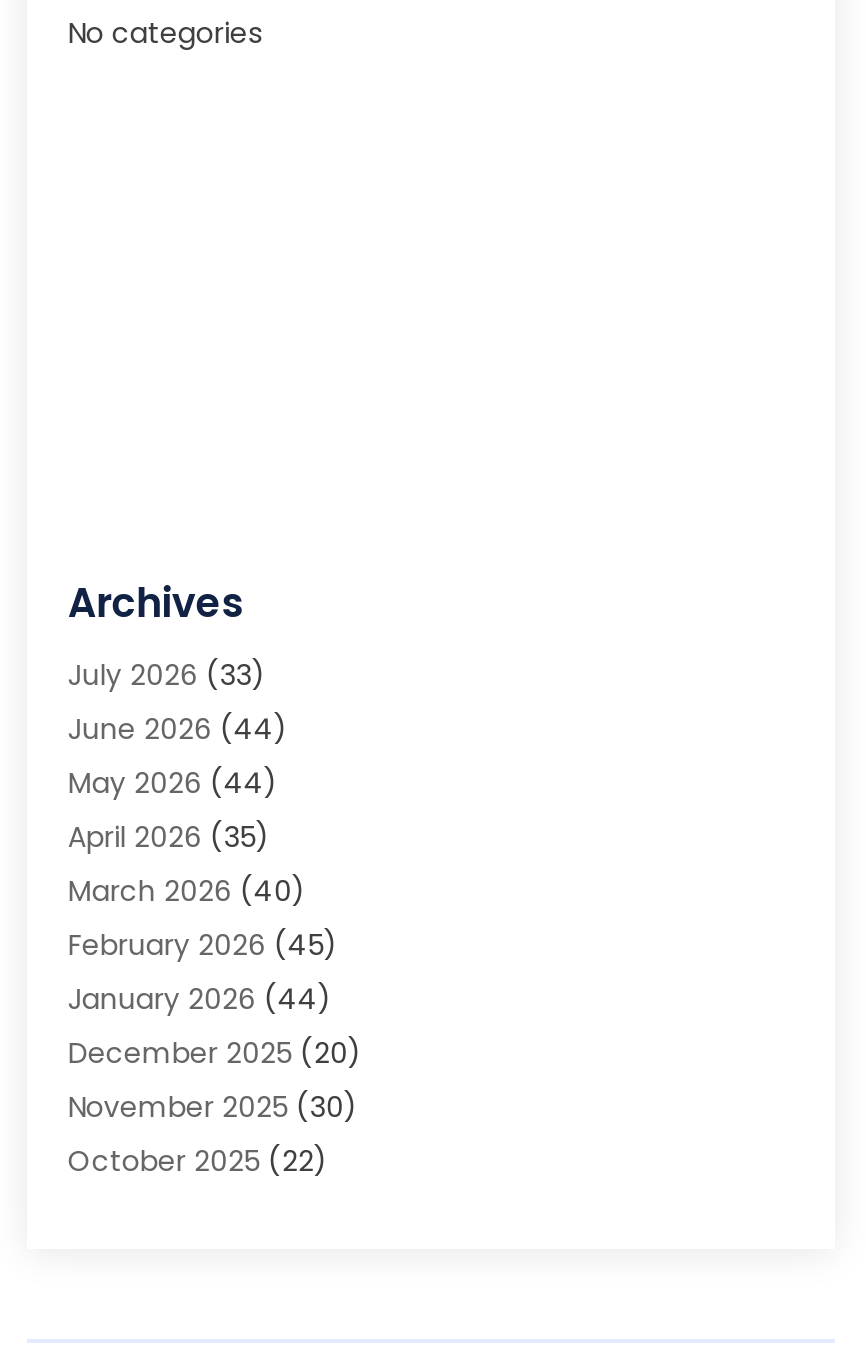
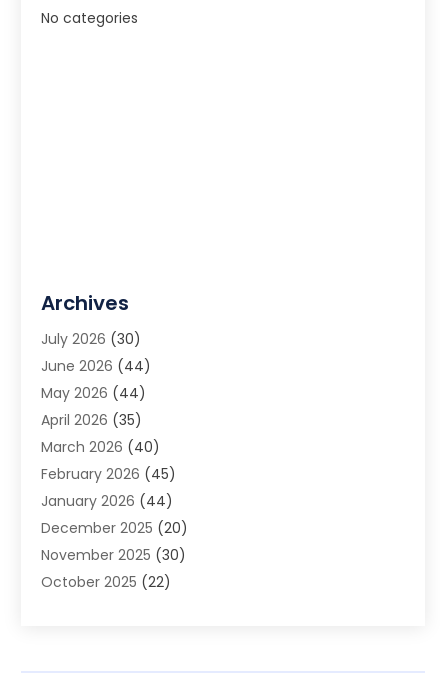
[68,654,266,694] July 2026 (33) -> [41,329,141,349] July 2026 (30)

